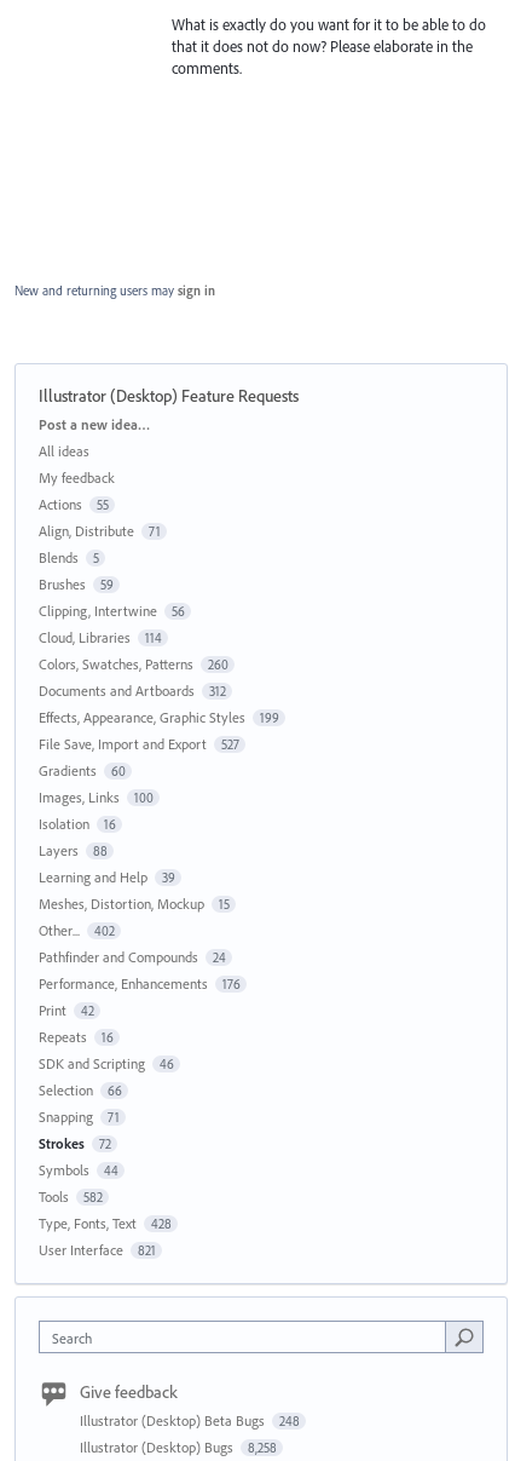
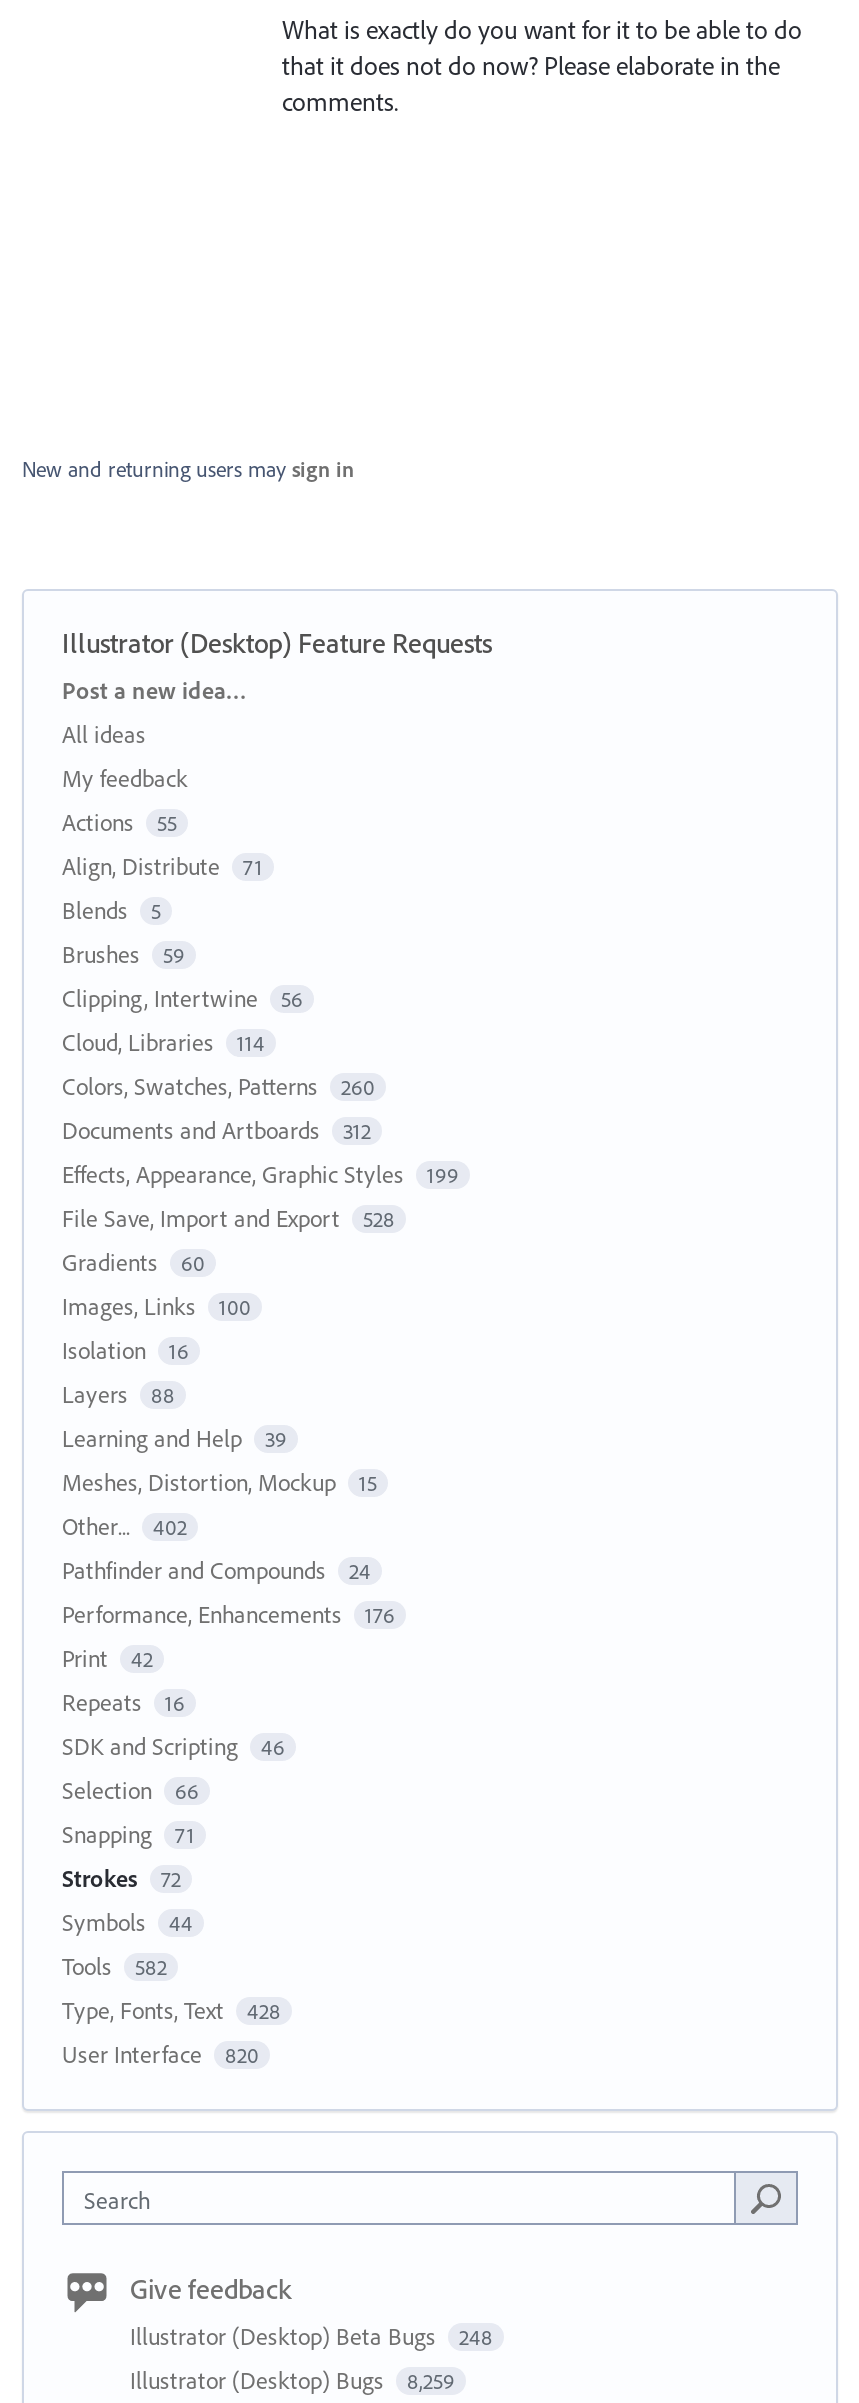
[39,735,239,753] File Save, Import and Export 527 -> [62,1203,395,1233] File Save, Import and Export 528
[39,1241,155,1259] User Interface 821 -> [62,2039,259,2069] User Interface 820
[80,1438,276,1456] Illustrator (Desktop) Bugs 8,258 -> [130,2365,455,2395] Illustrator (Desktop) Bugs 8,259

